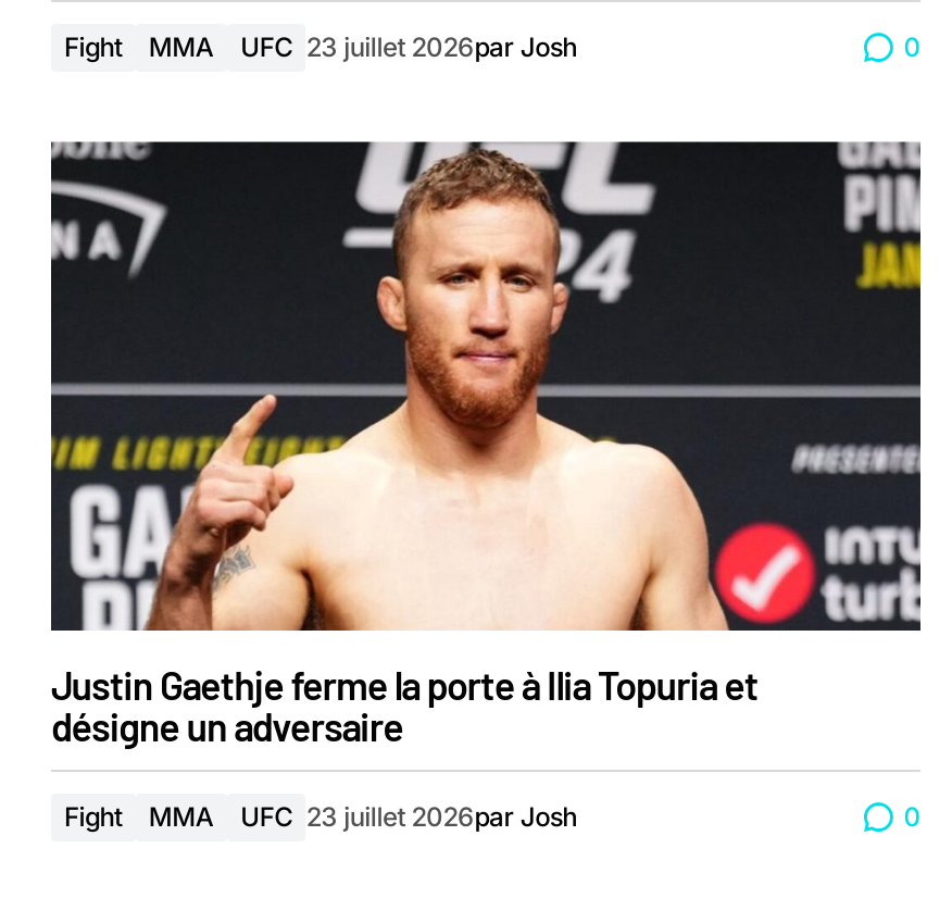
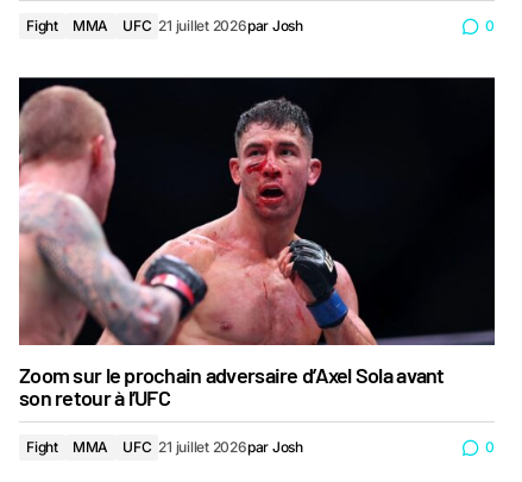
[240,31,577,64] UFC 23 juillet 2026par Josh -> [123,17,303,35] UFC 21 juillet 2026par Josh
[49,141,923,751] [image] | Justin Gaethje ferme la porte à Ilia Topuria et | désigne un adversaire -> [18,76,496,411] [image] | Zoom sur le prochain adversaire d’Axel Sola avant | son retour à l’UFC
[240,801,577,833] UFC 23 juillet 2026par Josh -> [123,438,303,456] UFC 21 juillet 2026par Josh

